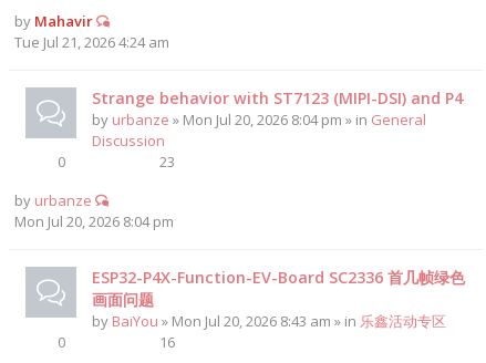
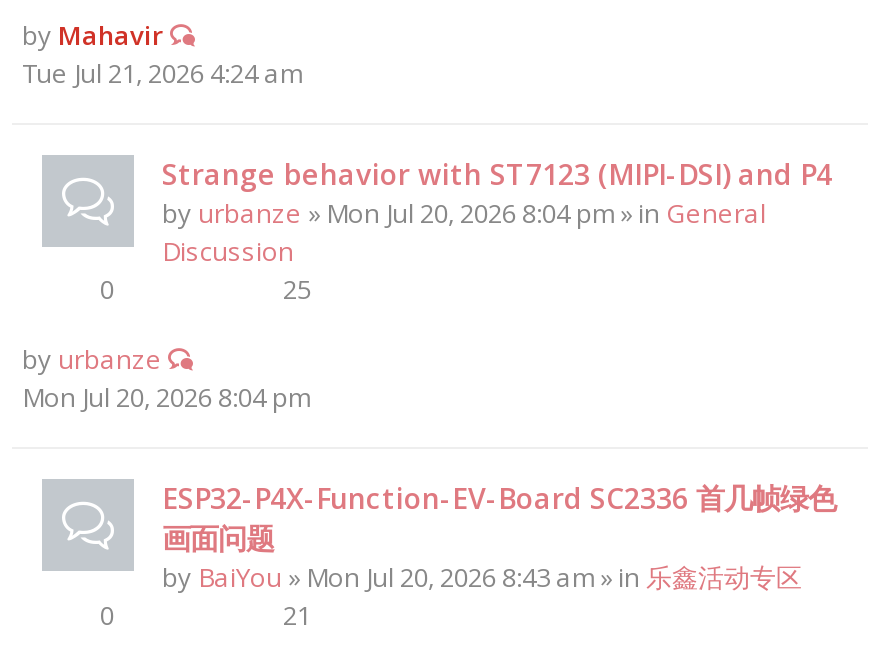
[159,152,174,172] 23 -> [283,271,311,307] 25
[159,332,174,352] 16 -> [283,597,311,633] 21

